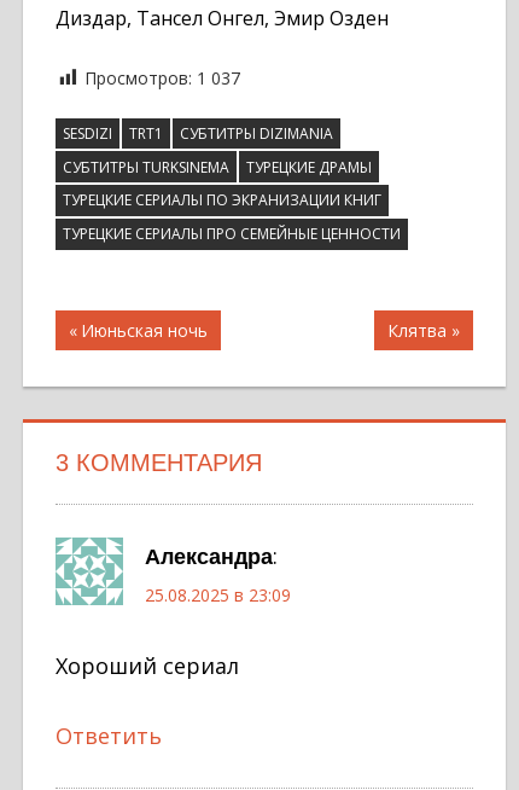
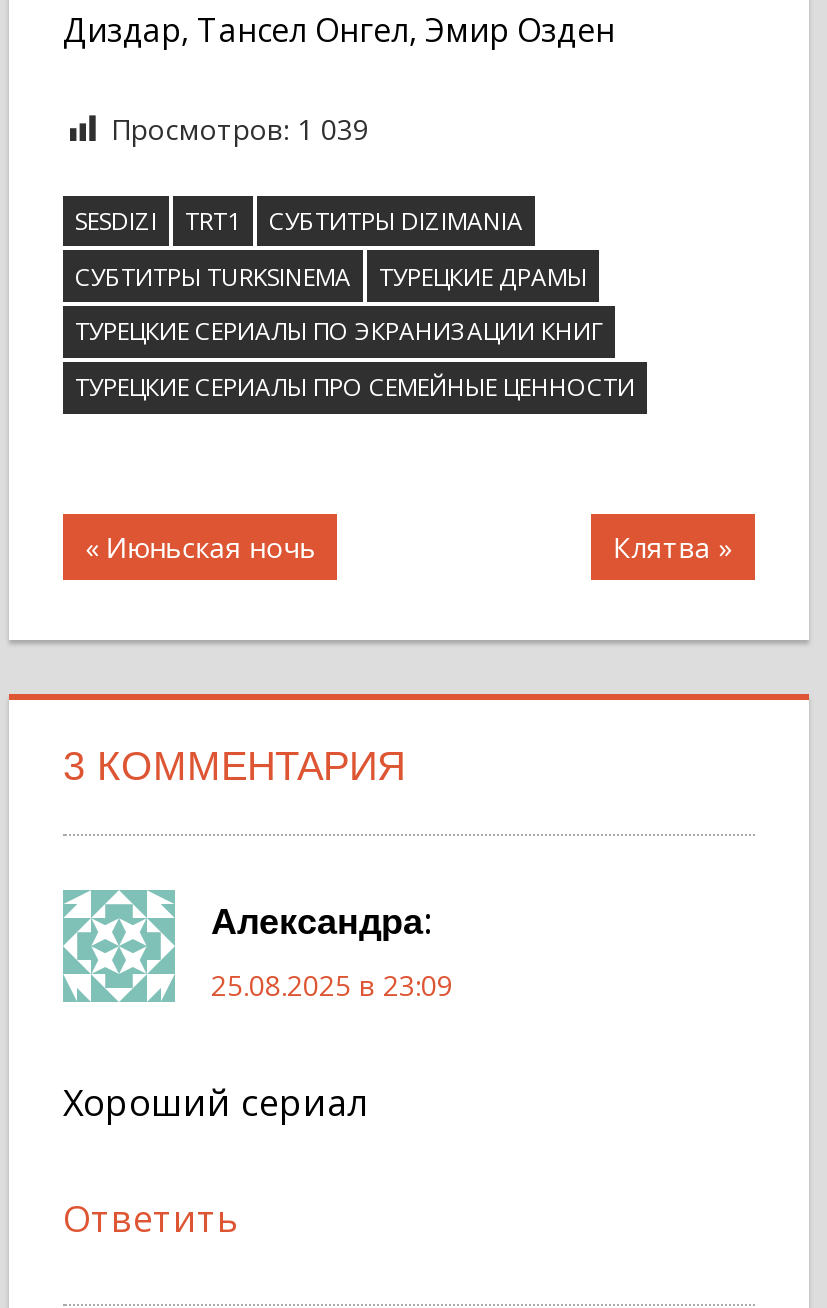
[84,66,240,89] Просмотров: 1 037 -> [111,109,369,147] Просмотров: 1 039

